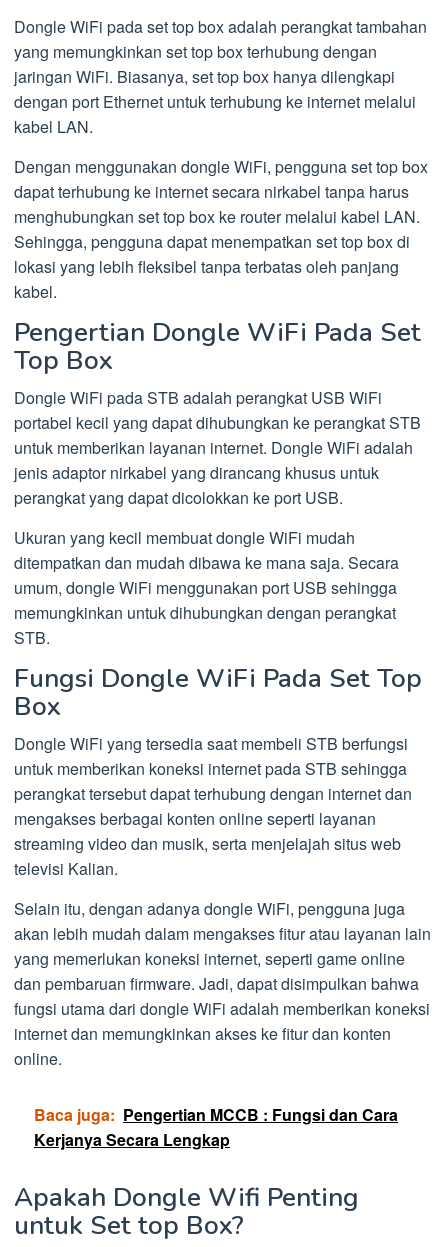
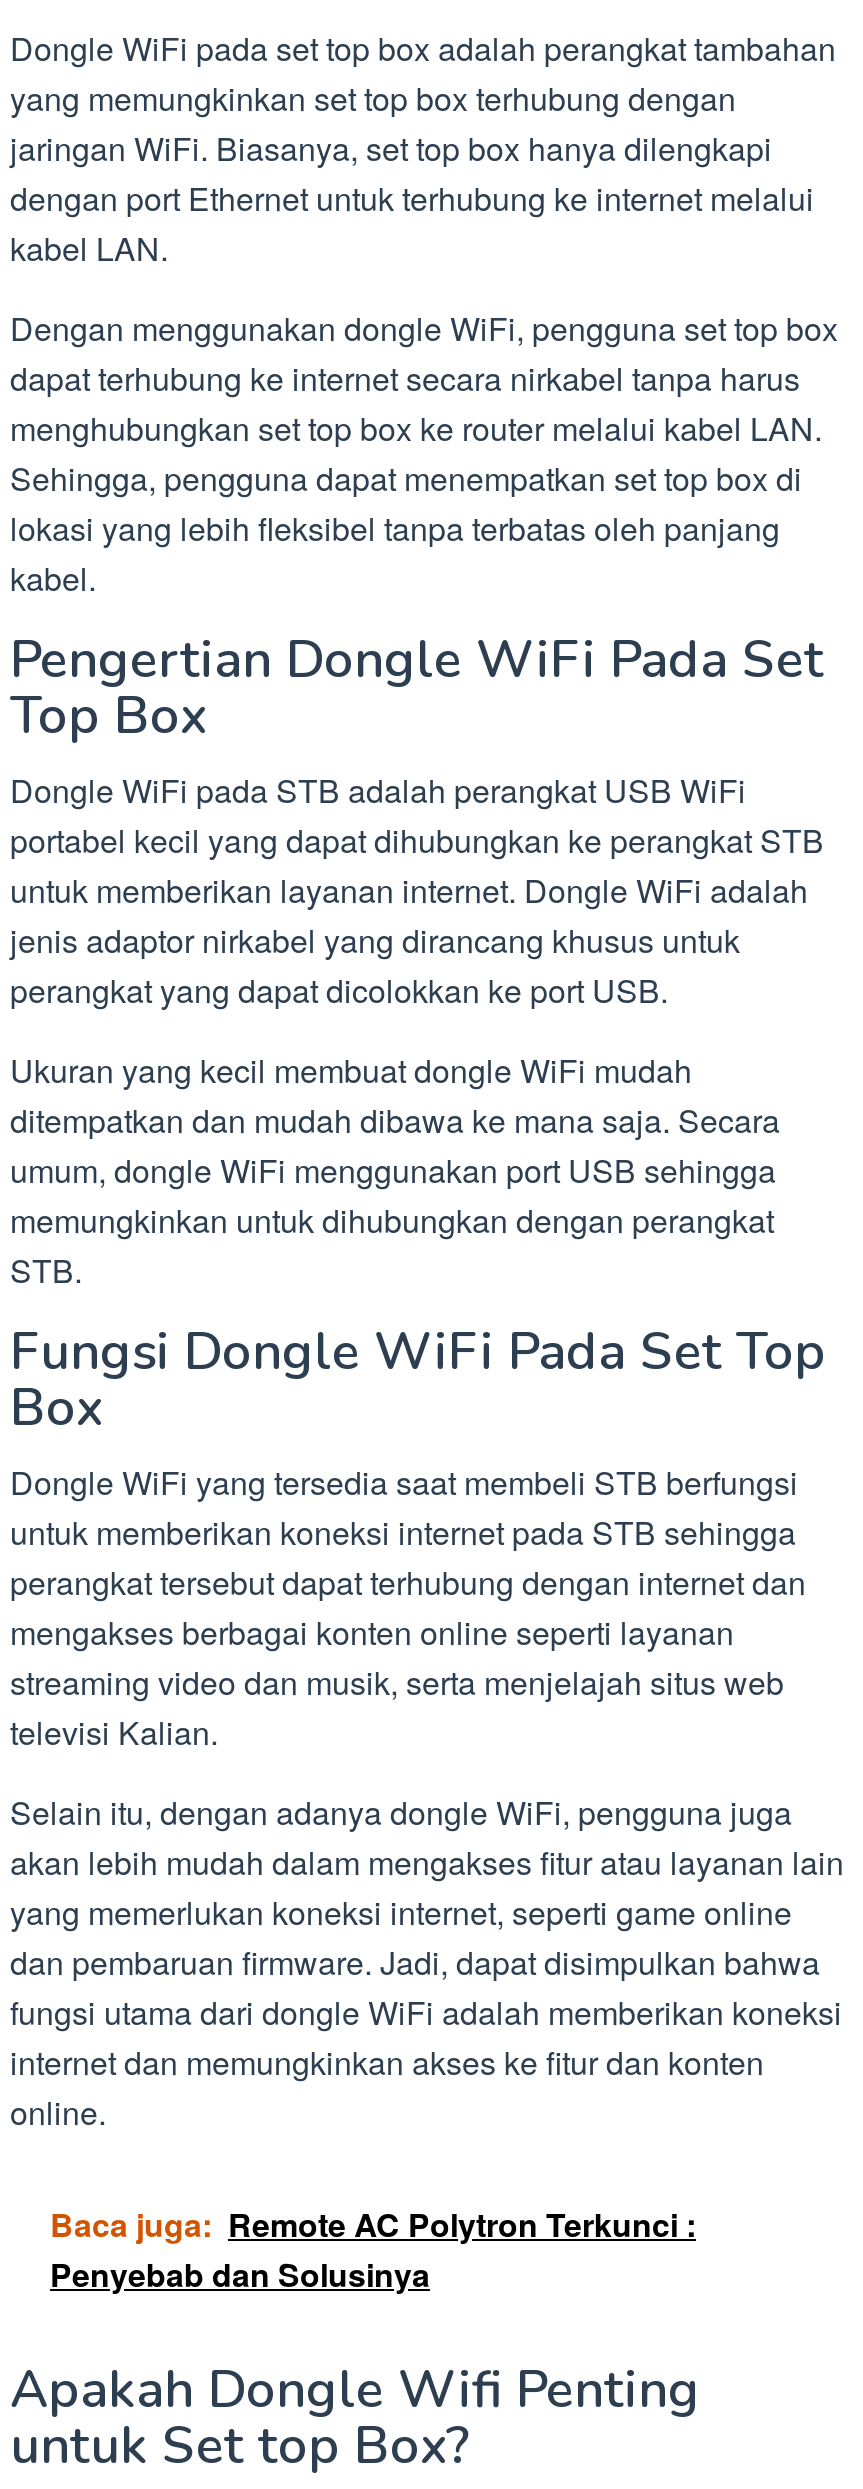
[34,1102,398,1150] Baca juga: Pengertian MCCB : Fungsi dan Cara | Kerjanya Secara Lengkap -> [50,2200,696,2296] Baca juga: Remote AC Polytron Terkunci : | Penyebab dan Solusinya

